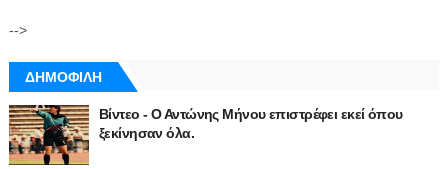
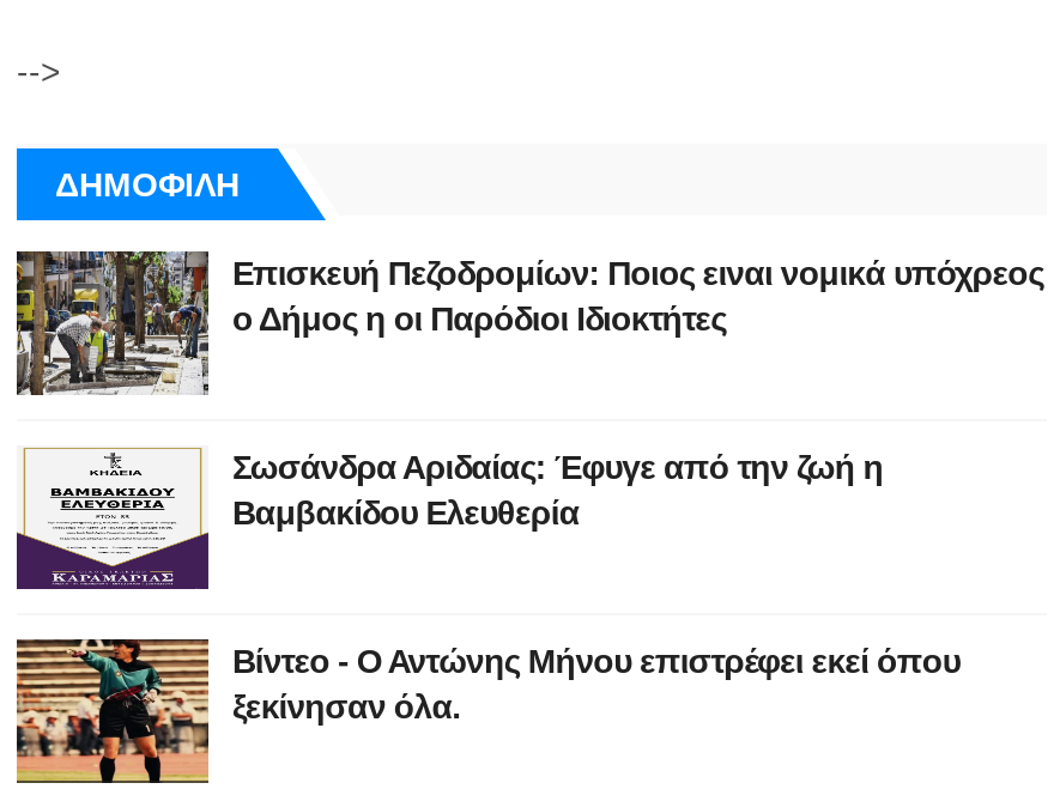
none -> [14,251,1043,395] [image] | Επισκευή Πεζοδρομίων: Ποιος ειναι νομικά υπόχρεος | ο Δήμος η οι Παρόδιοι Ιδιοκτήτες
none -> [14,445,883,591] [image] | Σωσάνδρα Αριδαίας: Έφυγε από την ζωή η | Βαμβακίδου Ελευθερία

